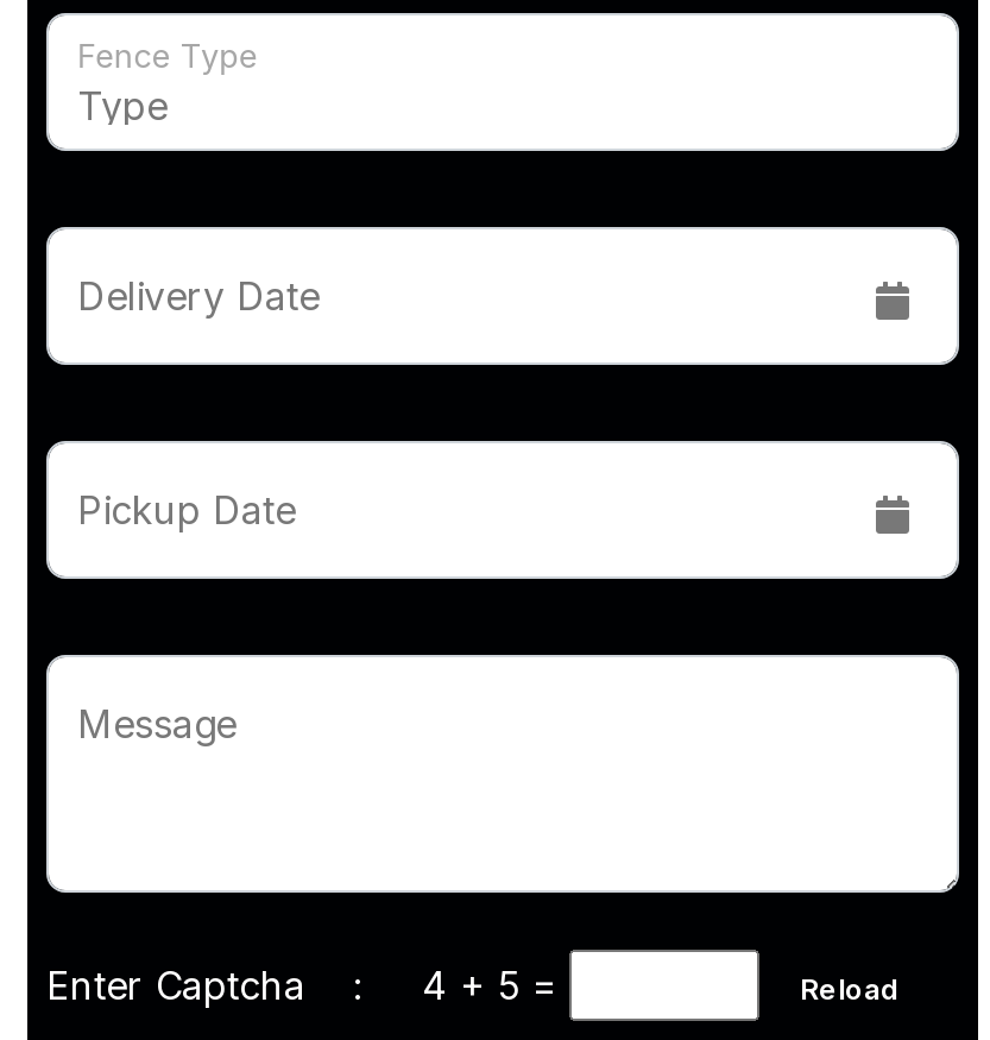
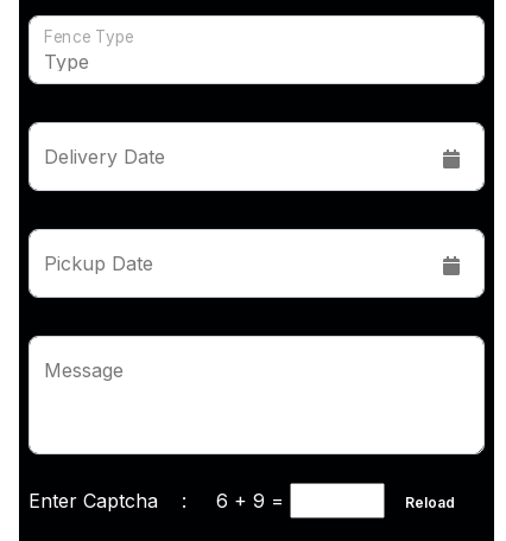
[46,962,569,1009] Enter Captcha : 4 + 5 = -> [29,489,290,513] Enter Captcha : 6 + 9 =

